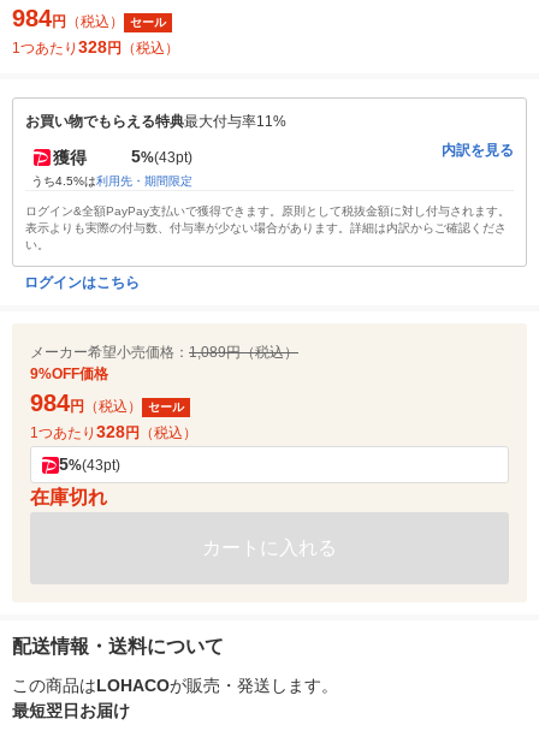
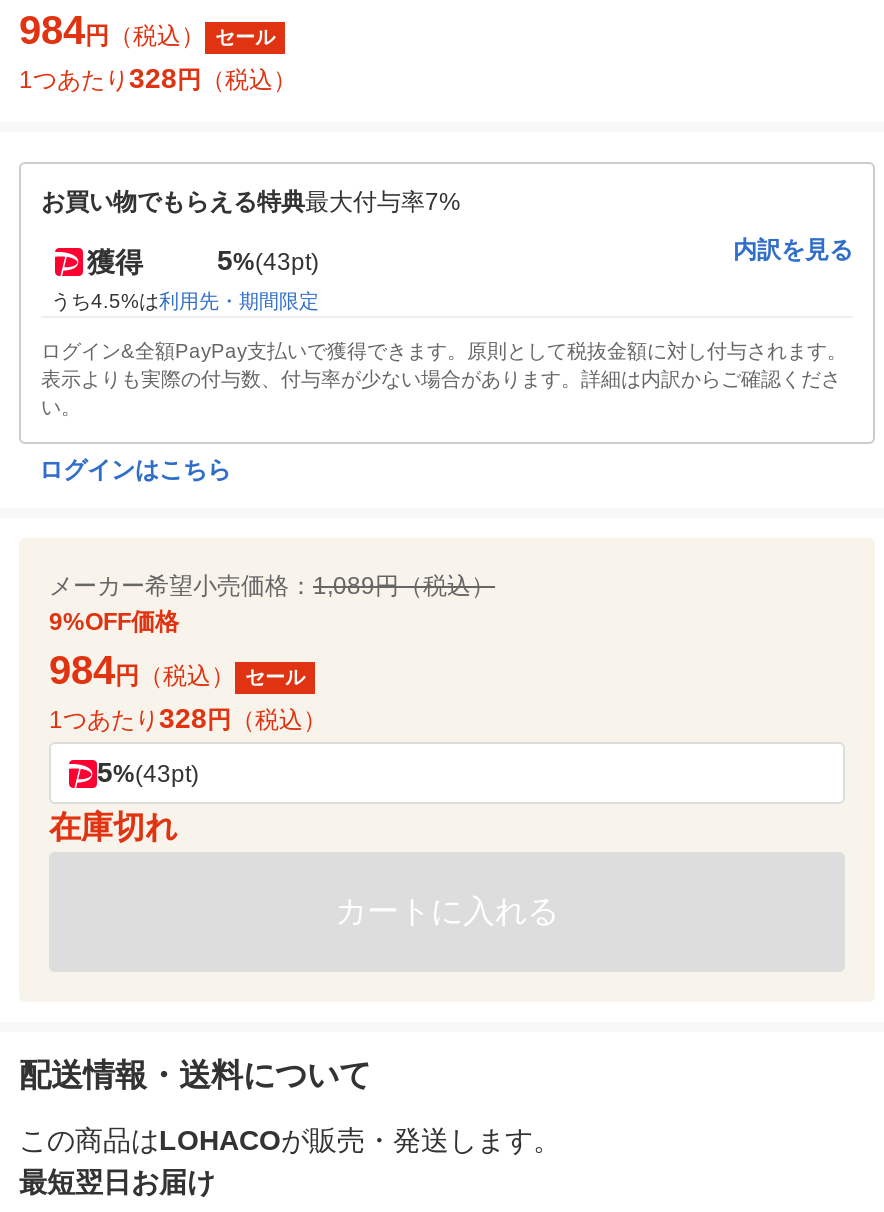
[25,113,286,130] お買い物でもらえる特典最大付与率11% -> [41,189,461,217] お買い物でもらえる特典最大付与率7%

